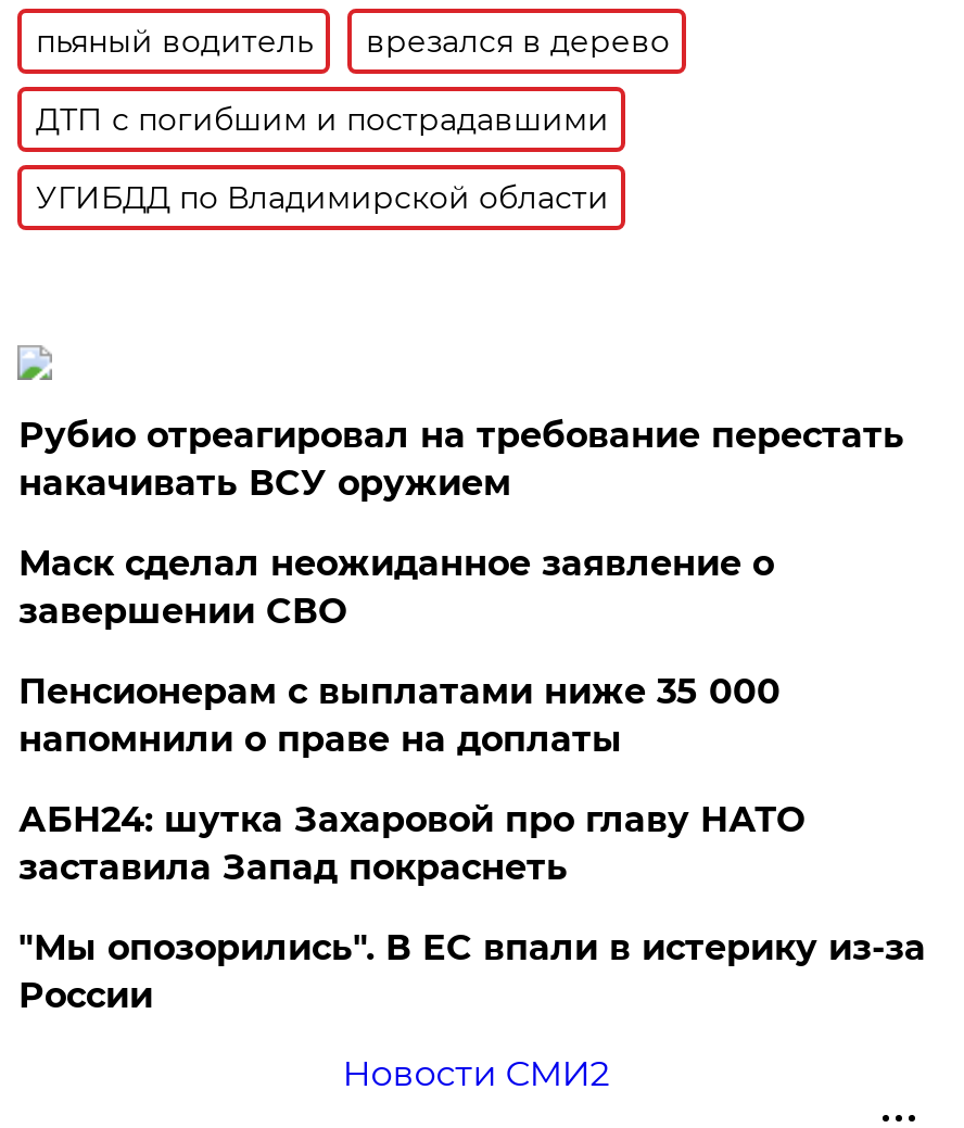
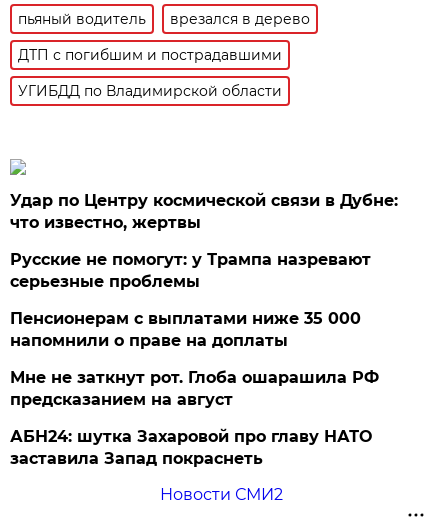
[18,415,904,504] Рубио отреагировал на требование перестать | накачивать ВСУ оружием -> [10,191,398,232] Удар по Центру космической связи в Дубне: | что известно, жертвы
[18,543,774,632] Маск сделал неожиданное заявление о | завершении СВО -> [10,250,371,291] Русские не помогут: у Трампа назревают | серьезные проблемы
none -> [10,368,379,409] Мне не заткнут рот. Глоба ошарашила РФ | предсказанием на август
moved [18,799,804,888] -> [10,427,372,468]: АБН24: шутка Захаровой про главу НАТО | заставила Запад покраснеть
[18,927,926,1016] "Мы опозорились". В ЕС впали в истерику из-за | России -> none

